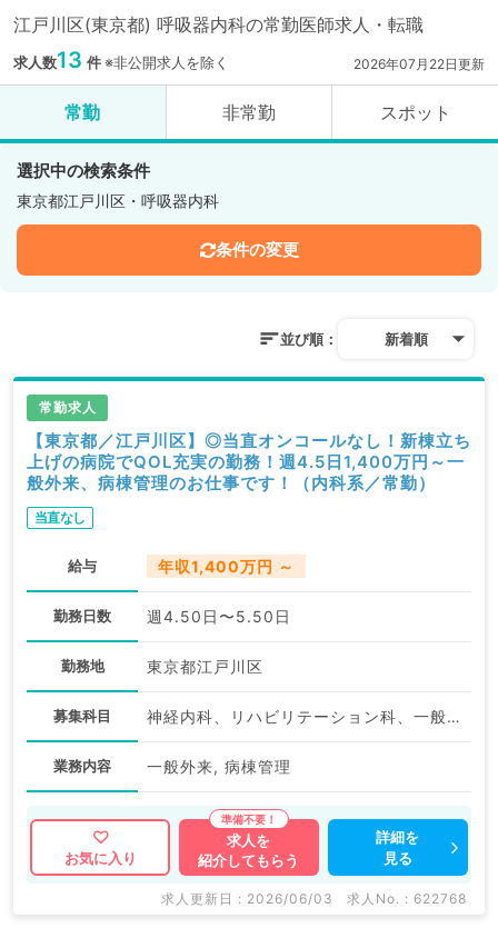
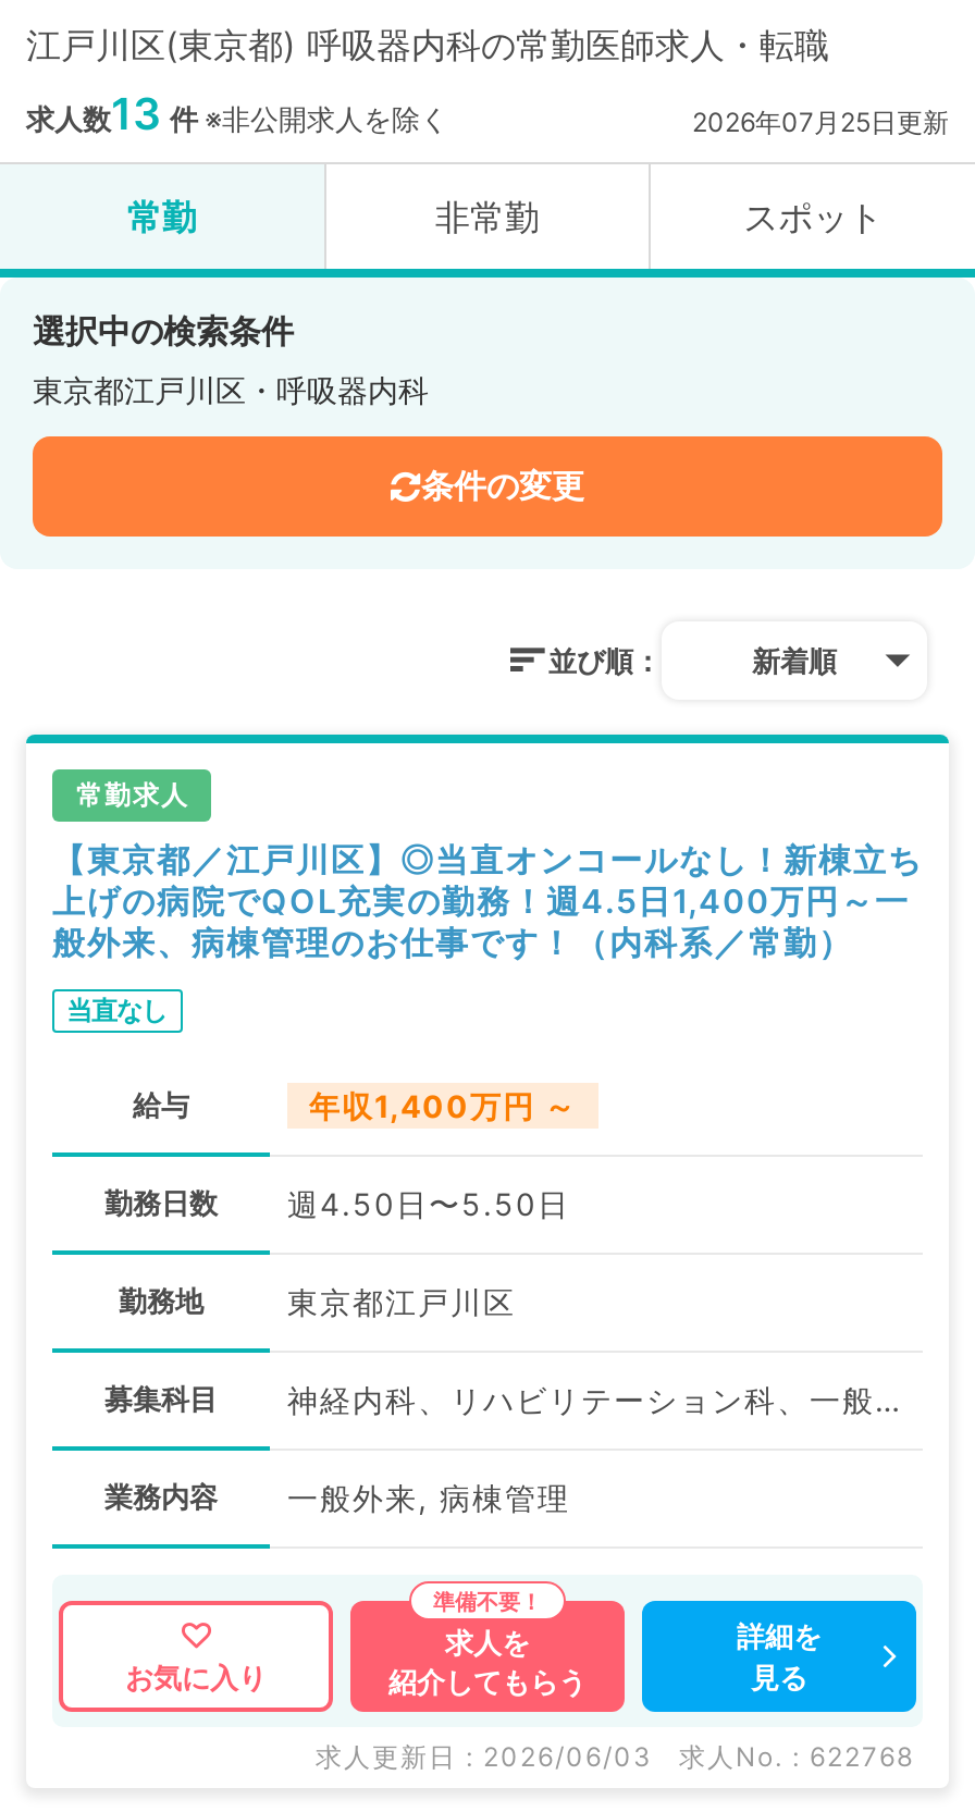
[353,56,485,72] 2026年07月22日更新 -> [692,106,949,138] 2026年07月25日更新

